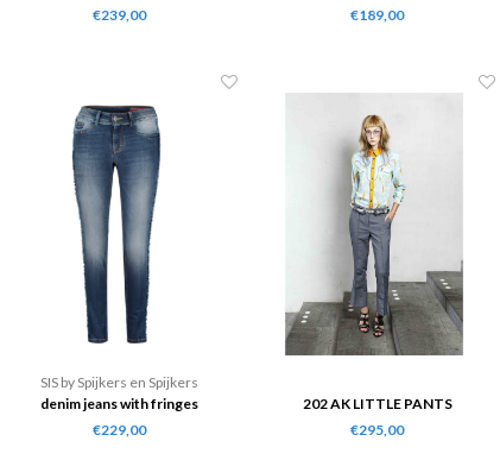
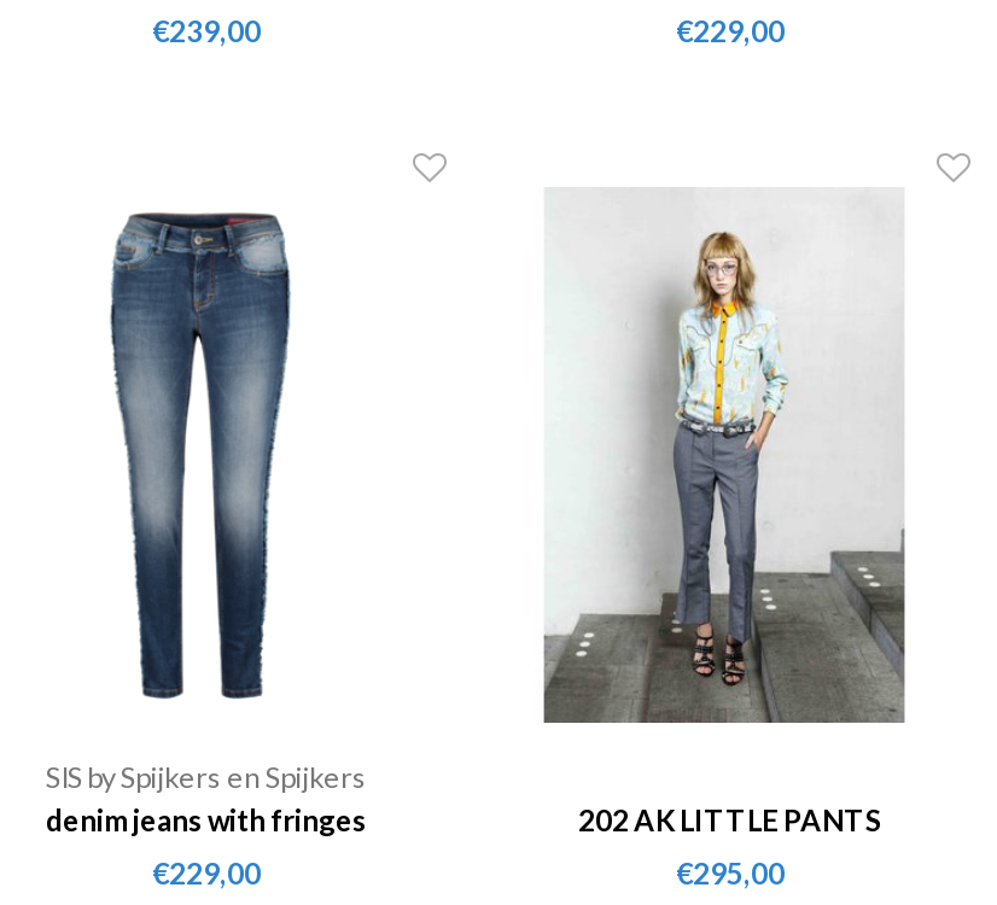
[350,6,404,24] €189,00 -> [676,12,785,48] €229,00

